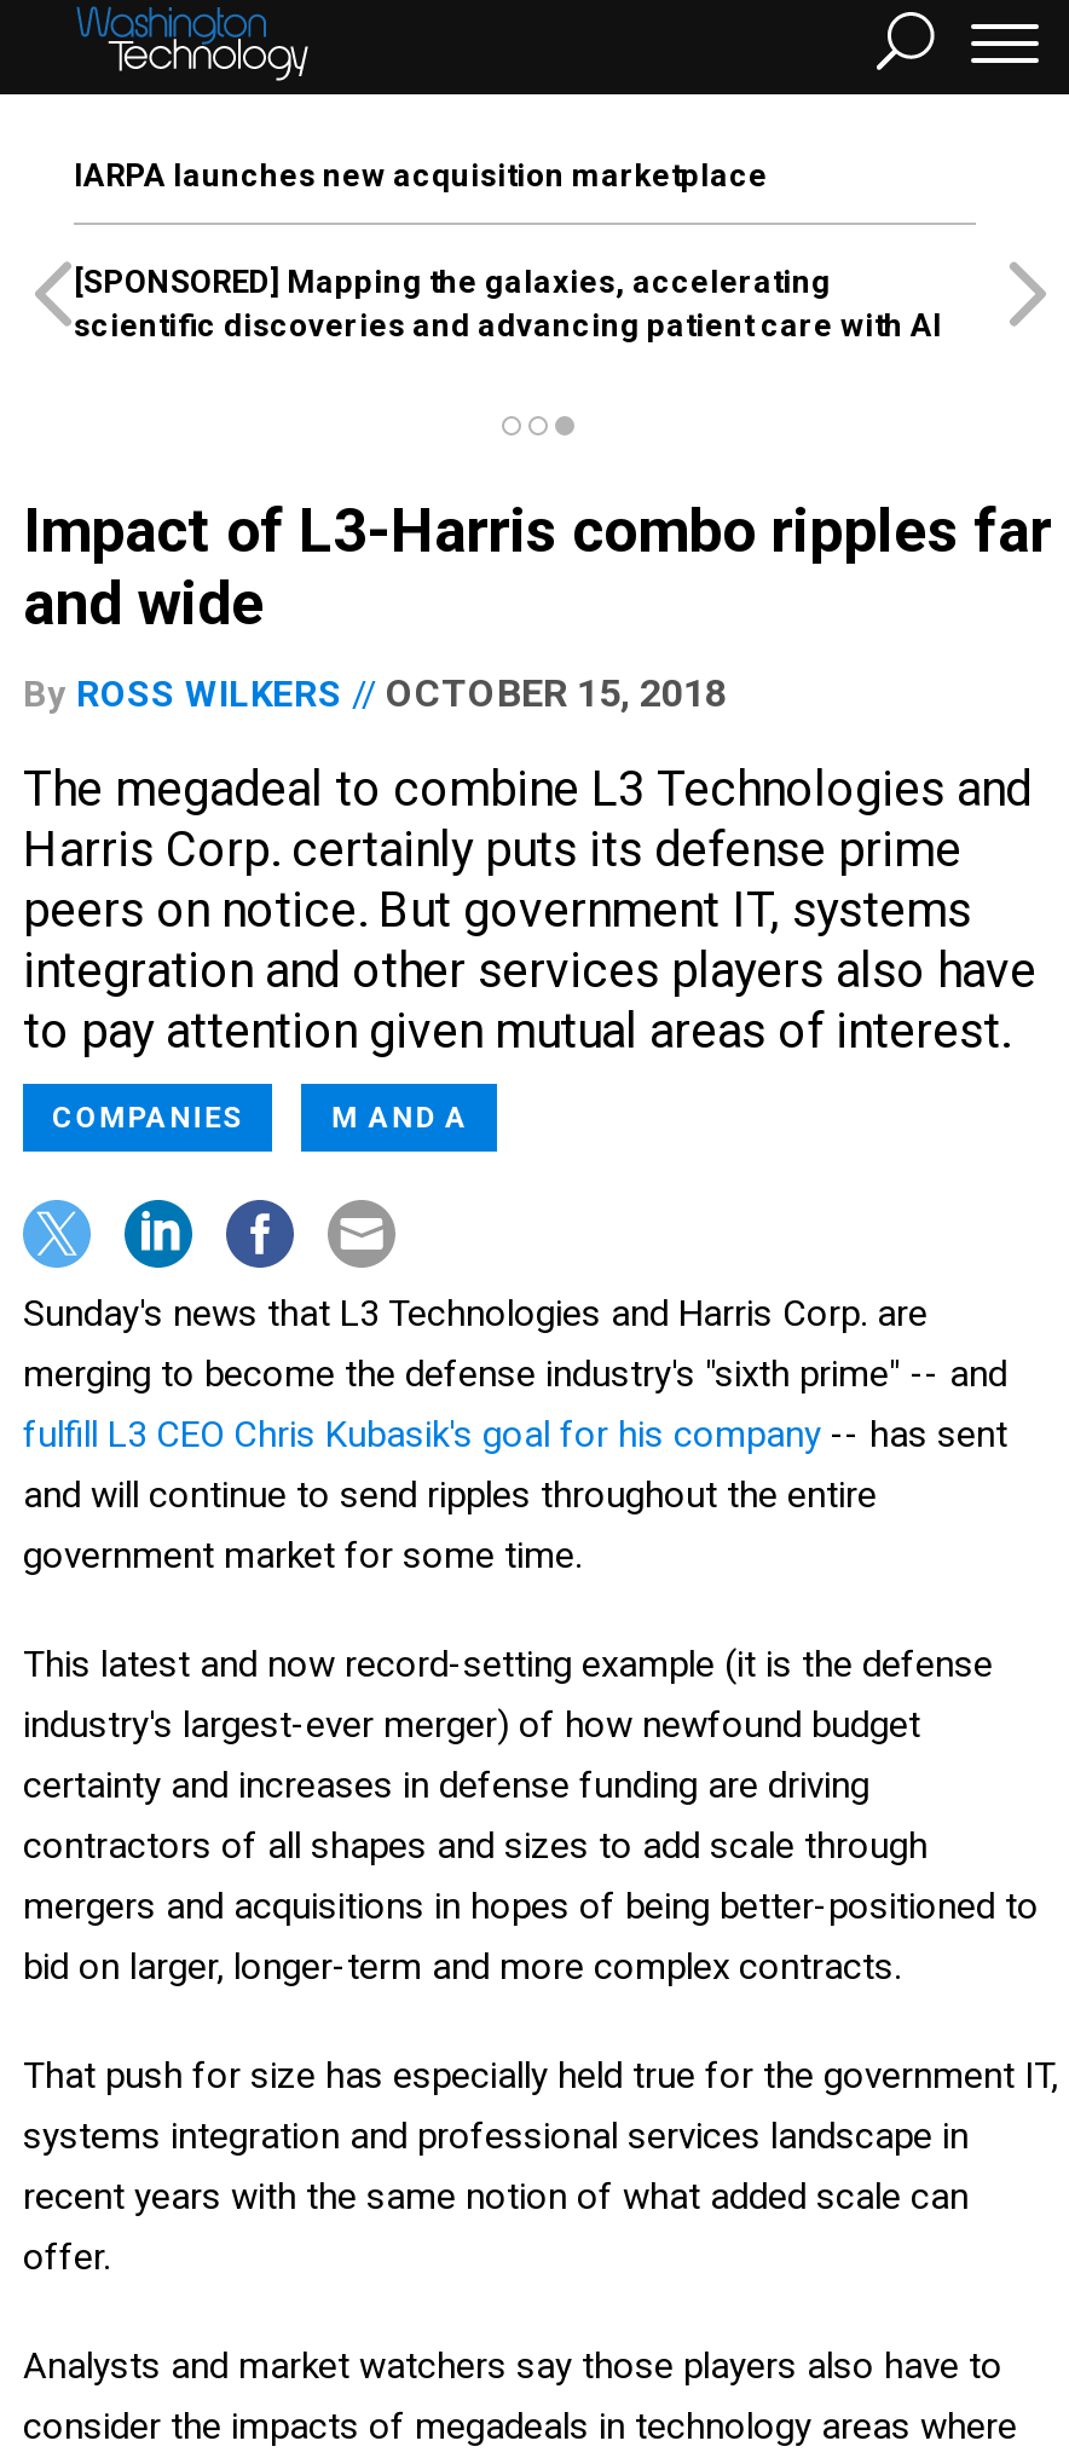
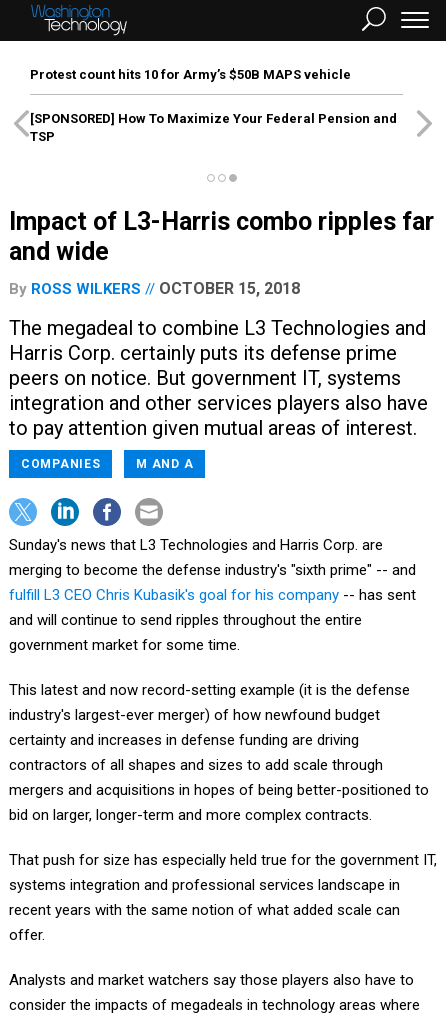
[74,157,768,194] IARPA launches new acquisition marketplace -> [30,67,351,82] Protest count hits 10 for Army’s $50B MAPS vehicle
[74,264,942,344] [SPONSORED] Mapping the galaxies, accelerating | scientific discoveries and advancing patient care with AI -> [30,111,397,144] [SPONSORED] How To Maximize Your Federal Pension and | TSP

